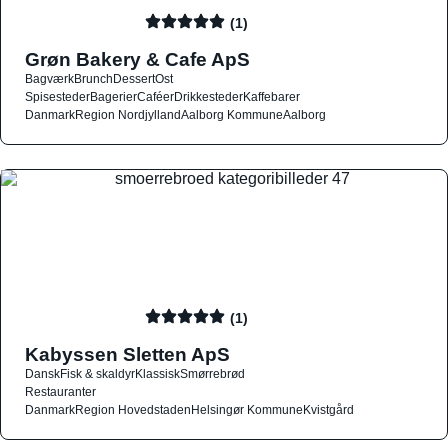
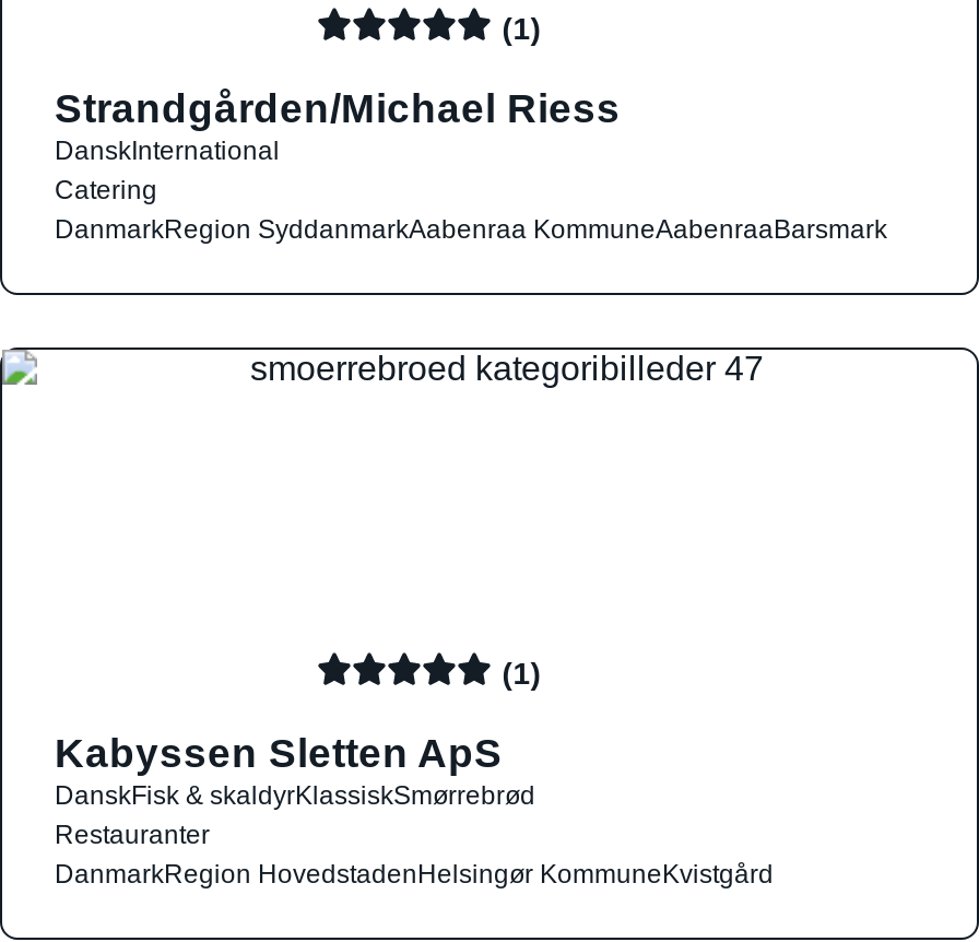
[25,49,326,122] Grøn Bakery & Cafe ApS | BagværkBrunchDessertOst | SpisestederBagerierCaféerDrikkestederKaffebarer | DanmarkRegion NordjyllandAalborg KommuneAalborg -> [55,85,887,244] Strandgården/Michael Riess | DanskInternational | Catering | DanmarkRegion SyddanmarkAabenraa KommuneAabenraaBarsmark

